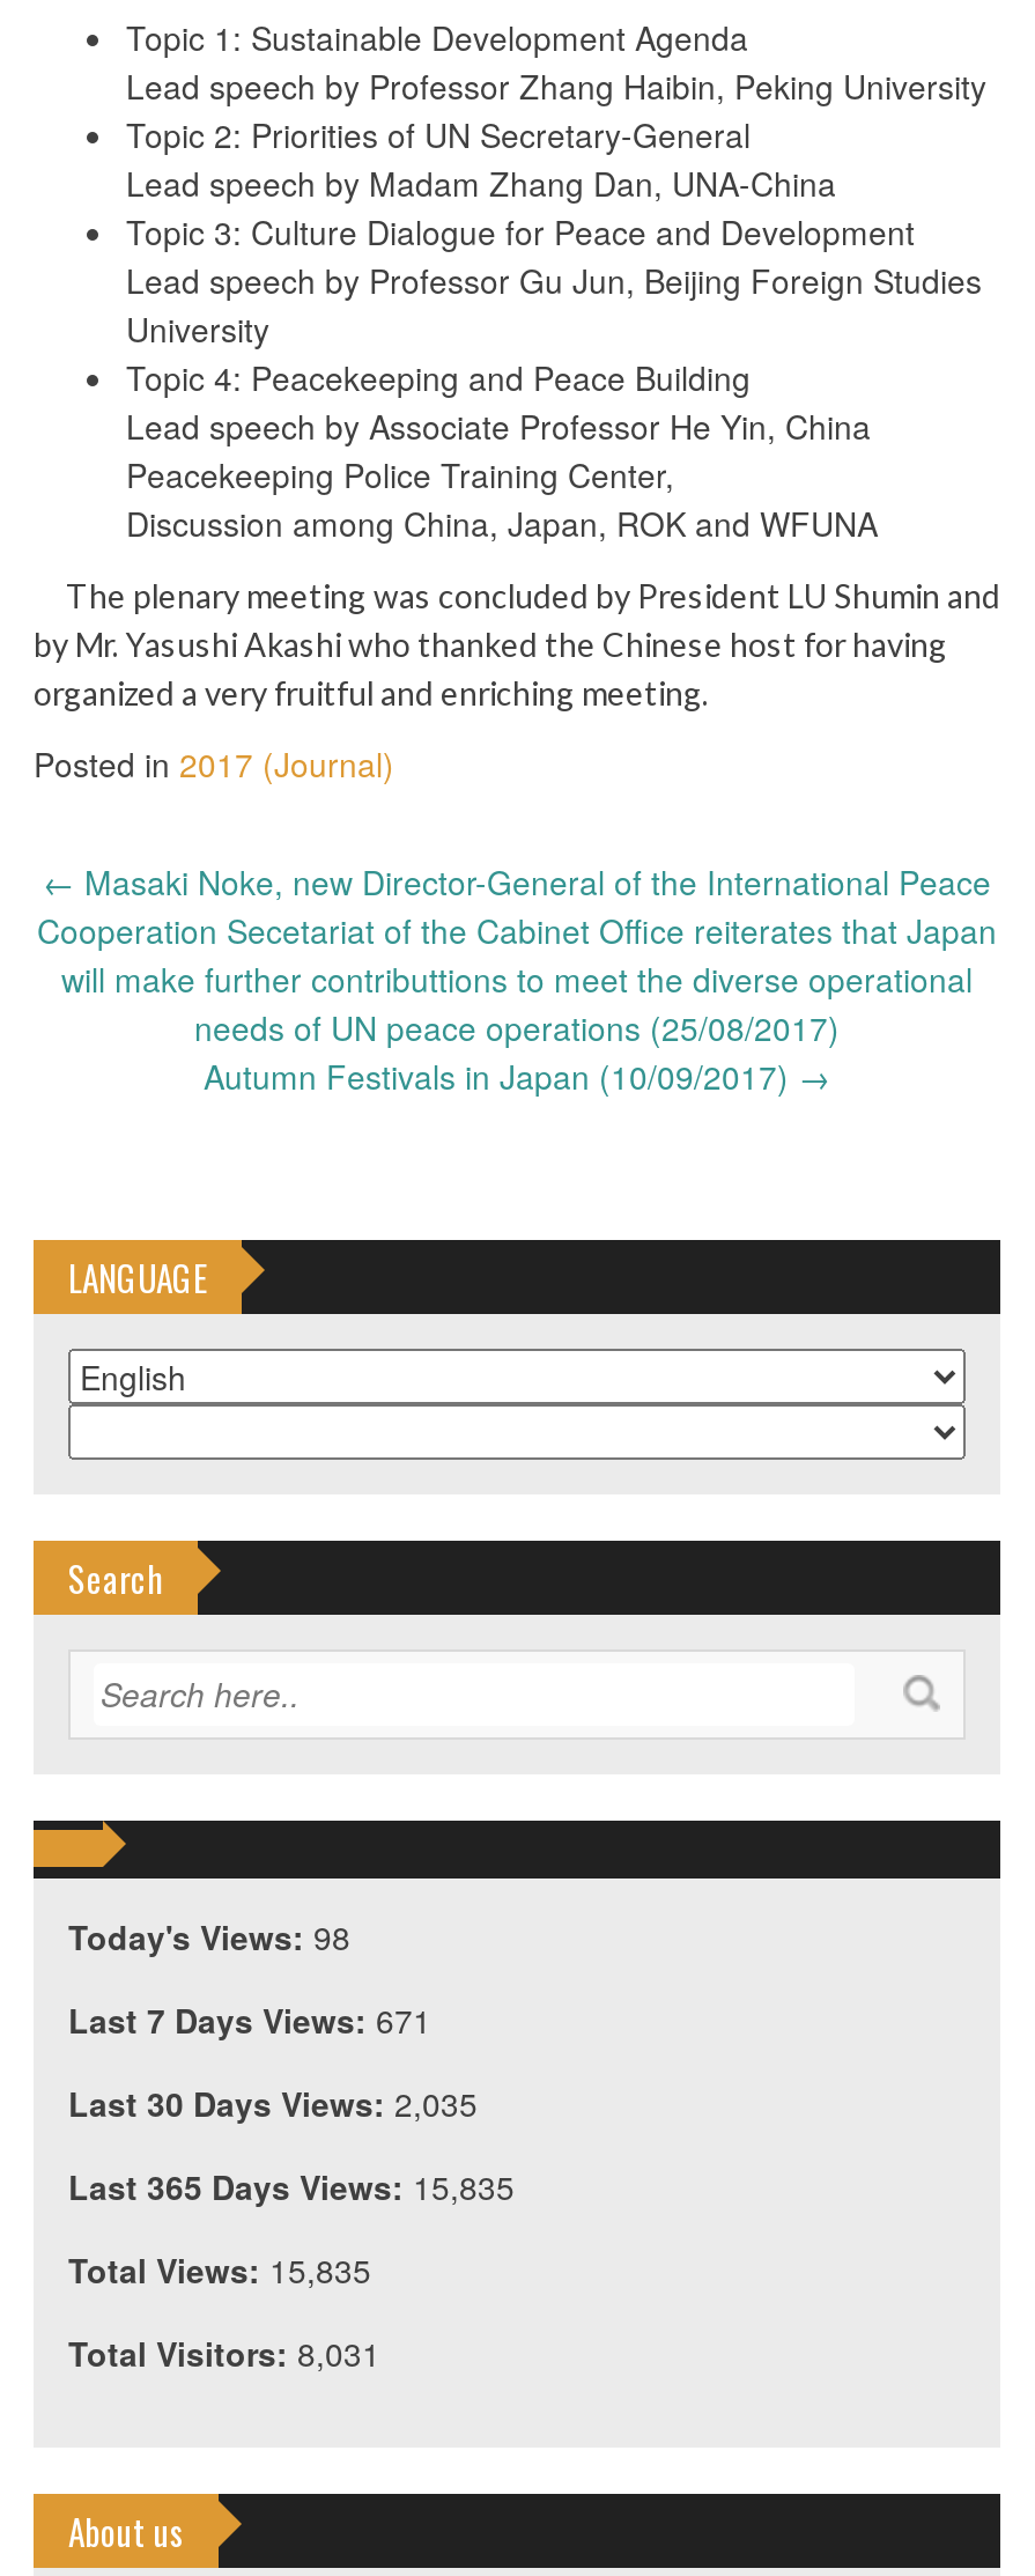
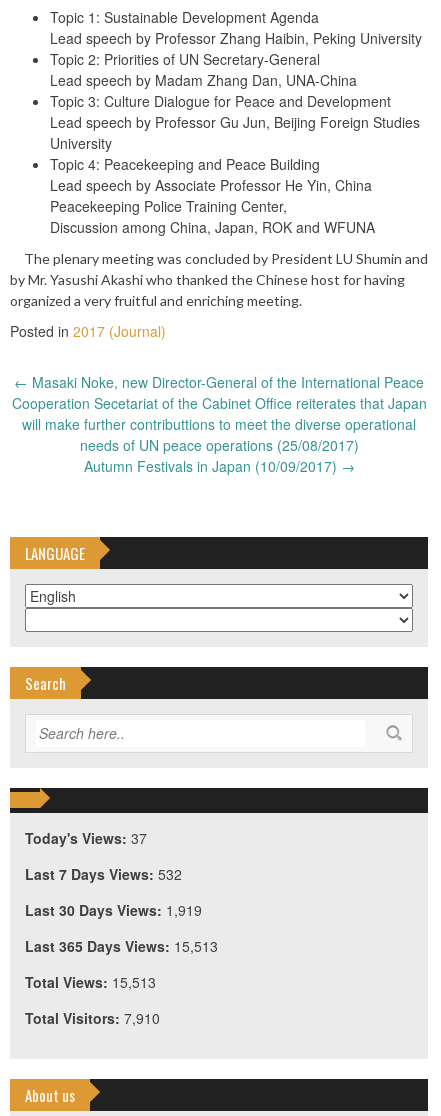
[68,1913,350,1959] Today's Views: 98 -> [25,828,147,848] Today's Views: 37
[68,1996,431,2043] Last 7 Days Views: 671 -> [25,864,182,884] Last 7 Days Views: 532
[68,2080,478,2126] Last 30 Days Views: 2,035 -> [25,900,202,920] Last 30 Days Views: 1,919
[68,2163,515,2209] Last 365 Days Views: 15,835 -> [25,936,218,956] Last 365 Days Views: 15,513
[68,2246,371,2292] Total Views: 15,835 -> [25,972,156,992] Total Views: 15,513
[68,2329,380,2376] Total Visitors: 8,031 -> [25,1008,160,1028] Total Visitors: 7,910

